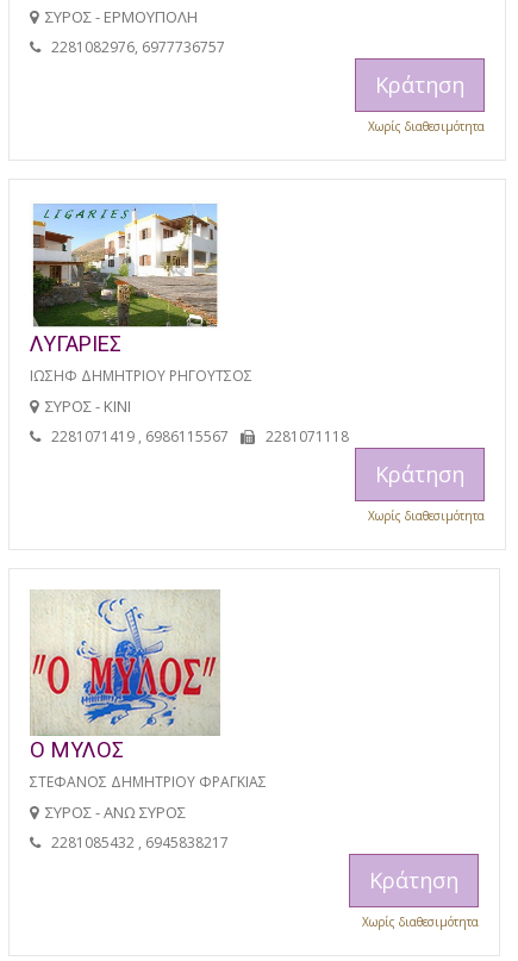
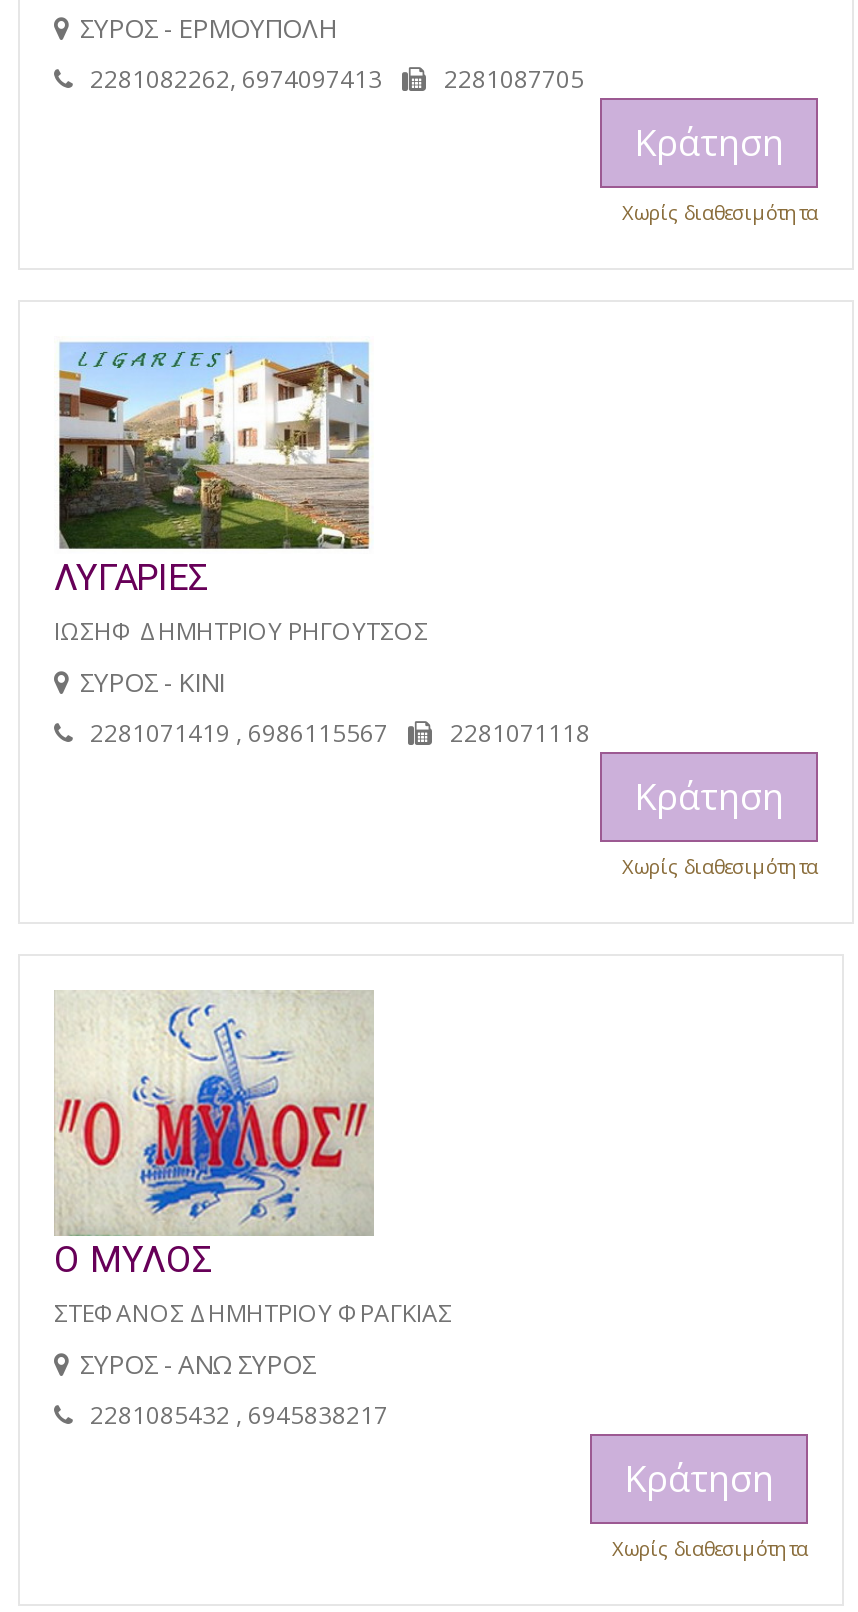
[51,36,225,57] 2281082976, 6977736757 -> [90,61,584,95] 2281082262, 6974097413 | 2281087705

